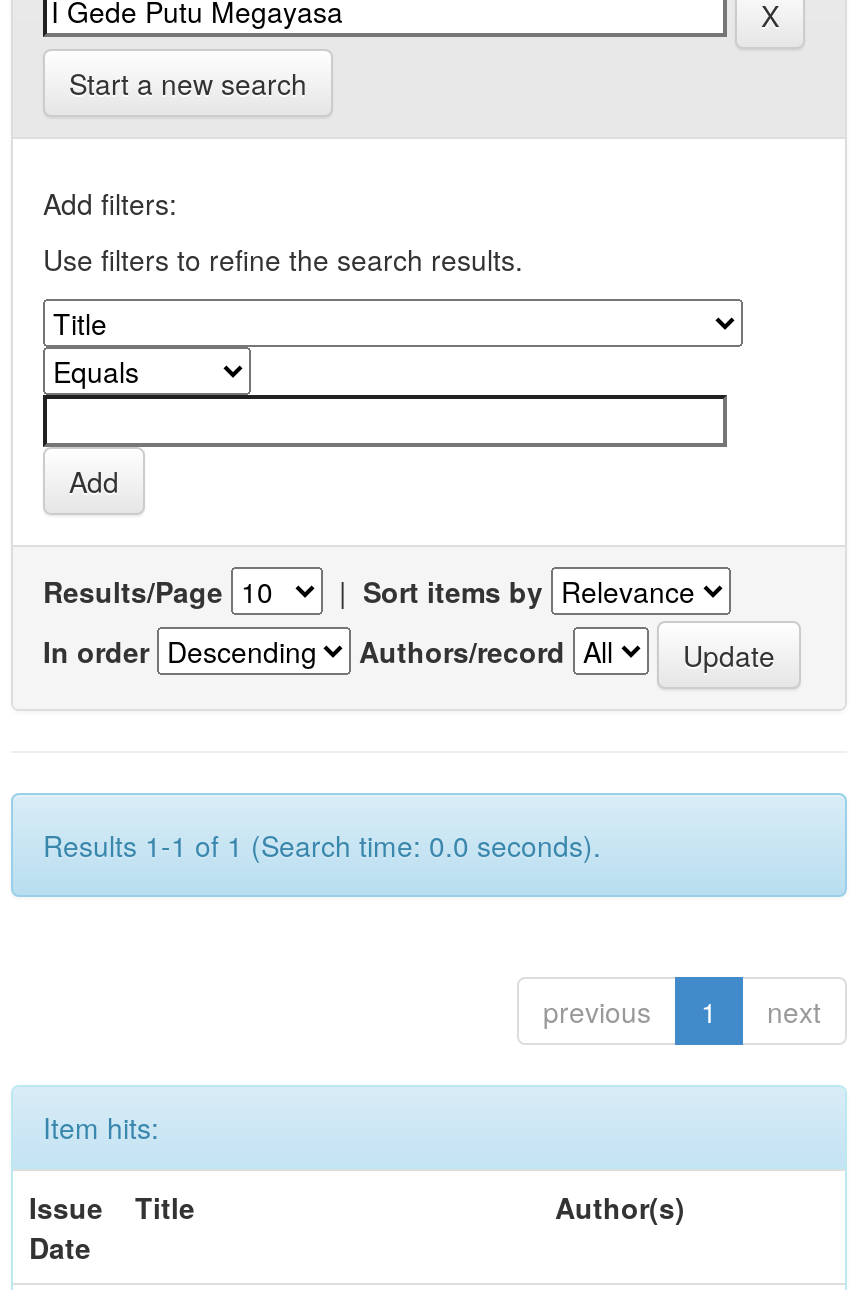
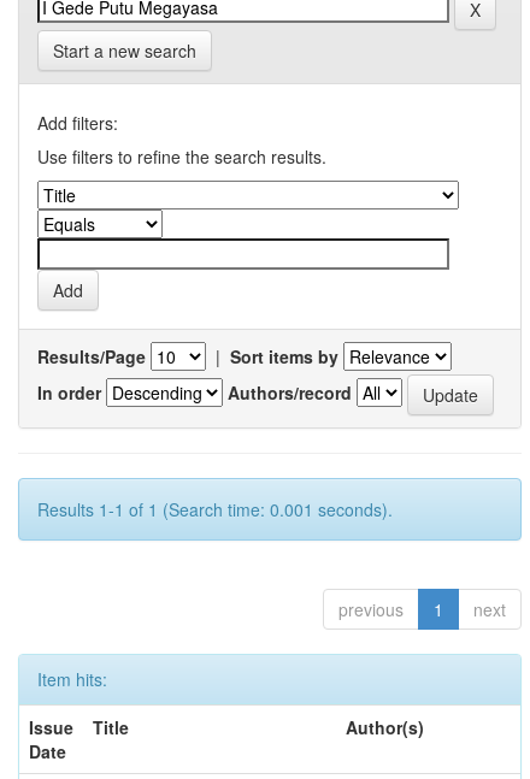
[43,825,601,865] Results 1-1 of 1 (Search time: 0.0 seconds). -> [37,497,393,521] Results 1-1 of 1 (Search time: 0.001 seconds).

